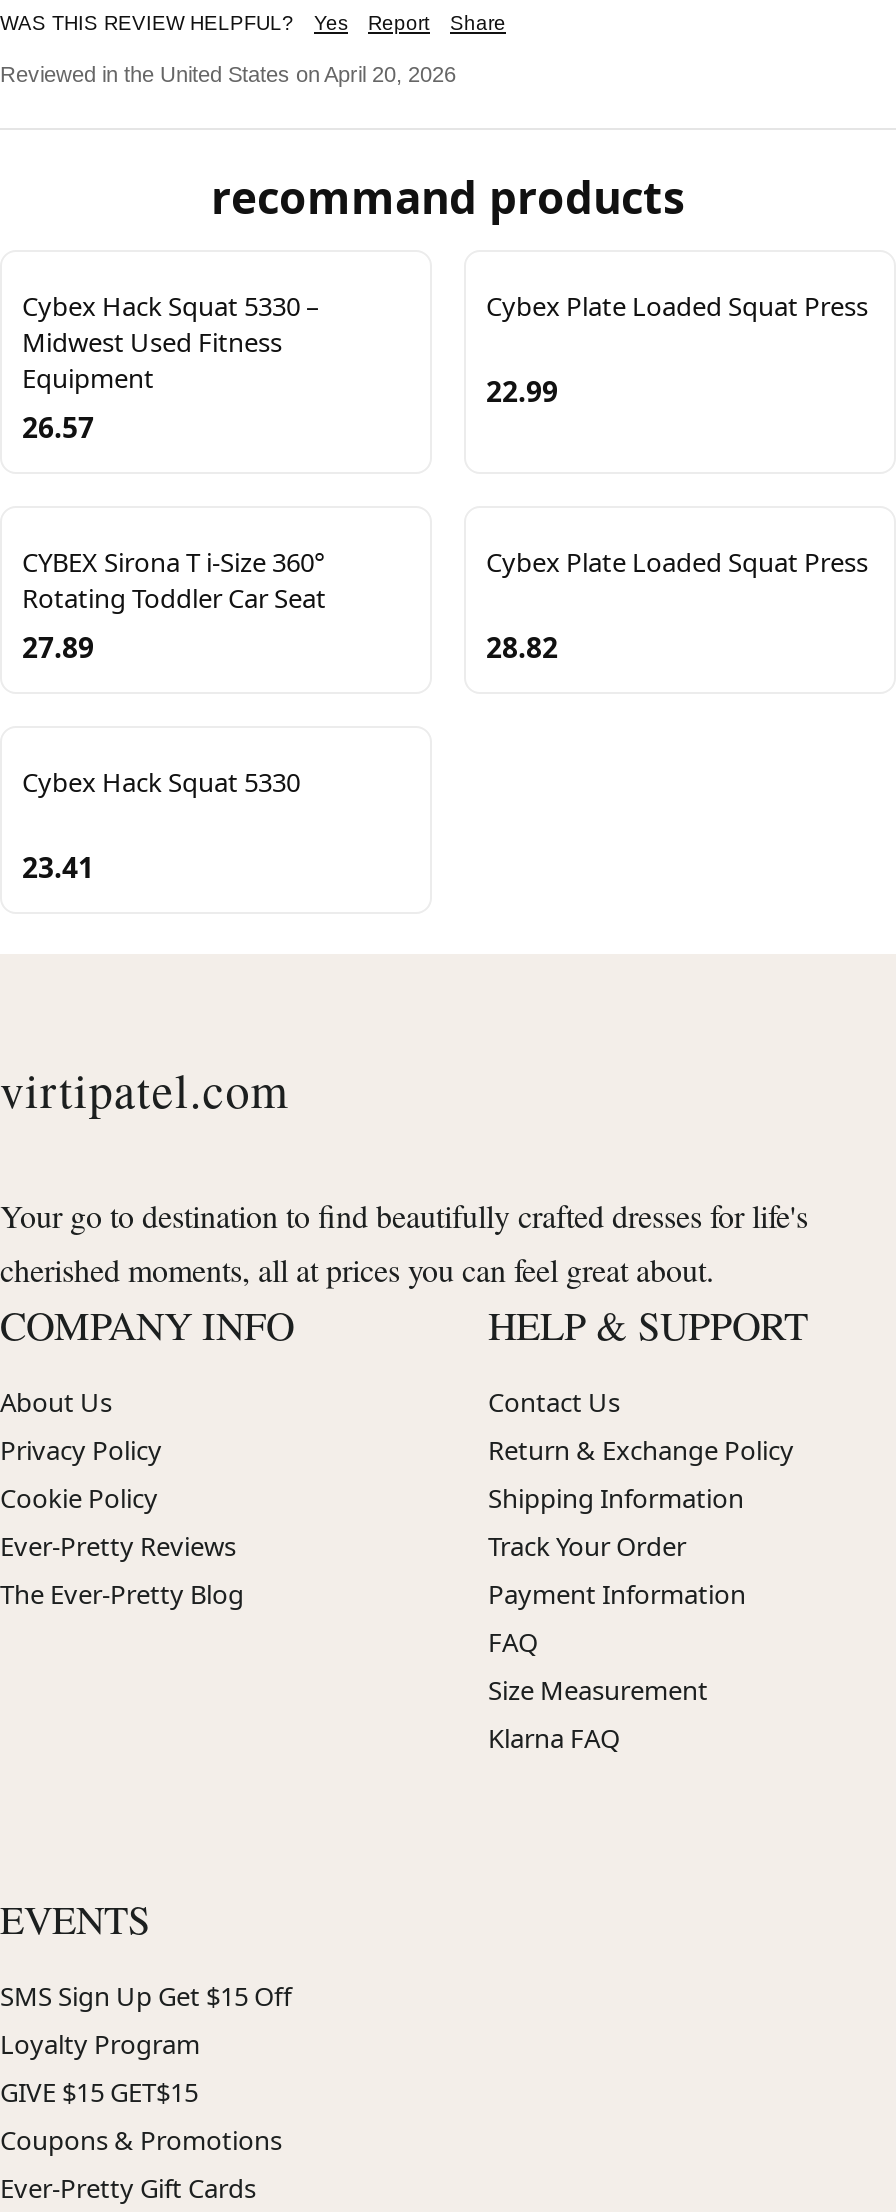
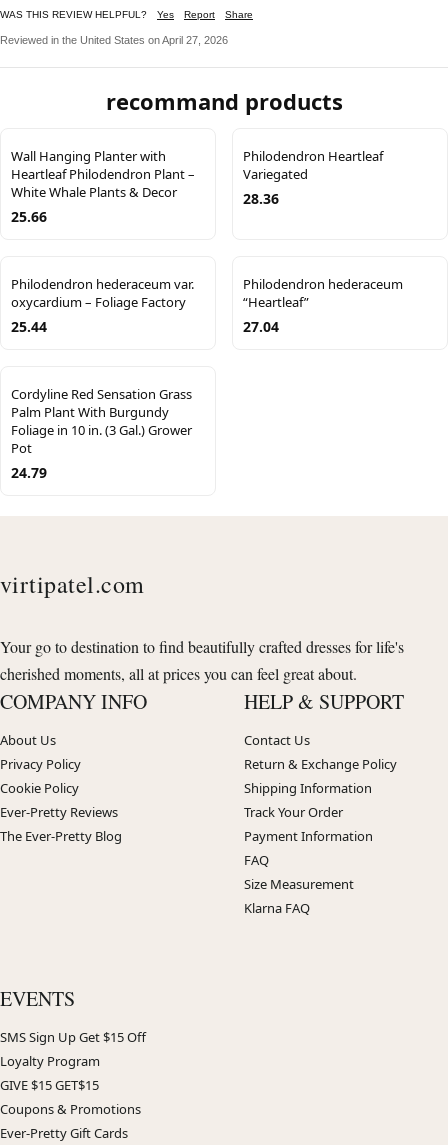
[0,61,456,85] Reviewed in the United States on April 20, 2026 -> [0,34,228,46] Reviewed in the United States on April 27, 2026
[22,287,320,445] Cybex Hack Squat 5330 – | Midwest Used Fitness | Equipment | 26.57 -> [11,147,195,226] Wall Hanging Planter with | Heartleaf Philodendron Plant – | White Whale Plants & Decor | 25.66
[486,287,868,409] Cybex Plate Loaded Squat Press | 22.99 -> [243,147,383,208] Philodendron Heartleaf | Variegated | 28.36
[22,543,326,665] CYBEX Sirona T i-Size 360° | Rotating Toddler Car Seat | 27.89 -> [11,275,194,336] Philodendron hederaceum var. | oxycardium – Foliage Factory | 25.44
[486,543,868,665] Cybex Plate Loaded Squat Press | 28.82 -> [243,275,403,336] Philodendron hederaceum | “Heartleaf” | 27.04
[22,763,300,885] Cybex Hack Squat 5330 | 23.41 -> [11,385,192,482] Cordyline Red Sensation Grass | Palm Plant With Burgundy | Foliage in 10 in. (3 Gal.) Grower | Pot | 24.79

